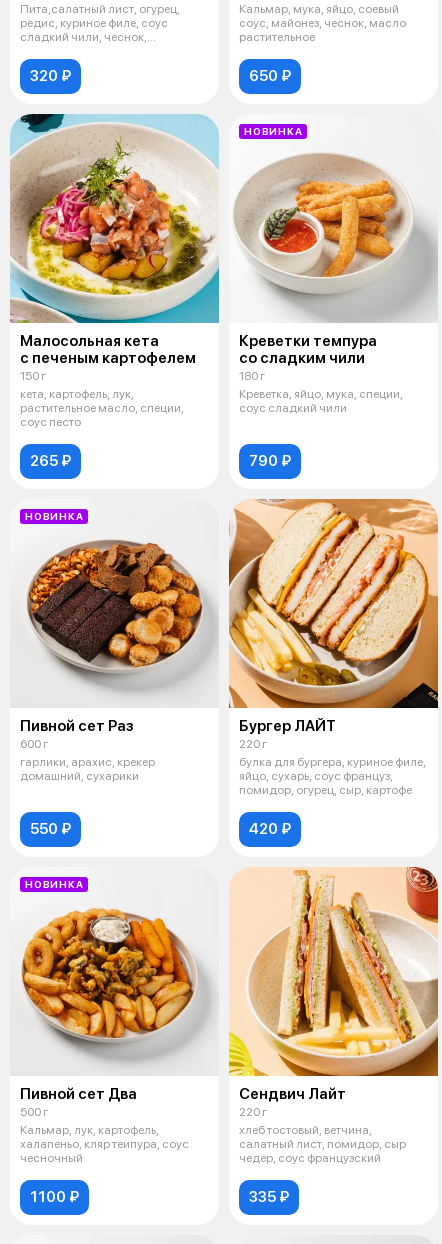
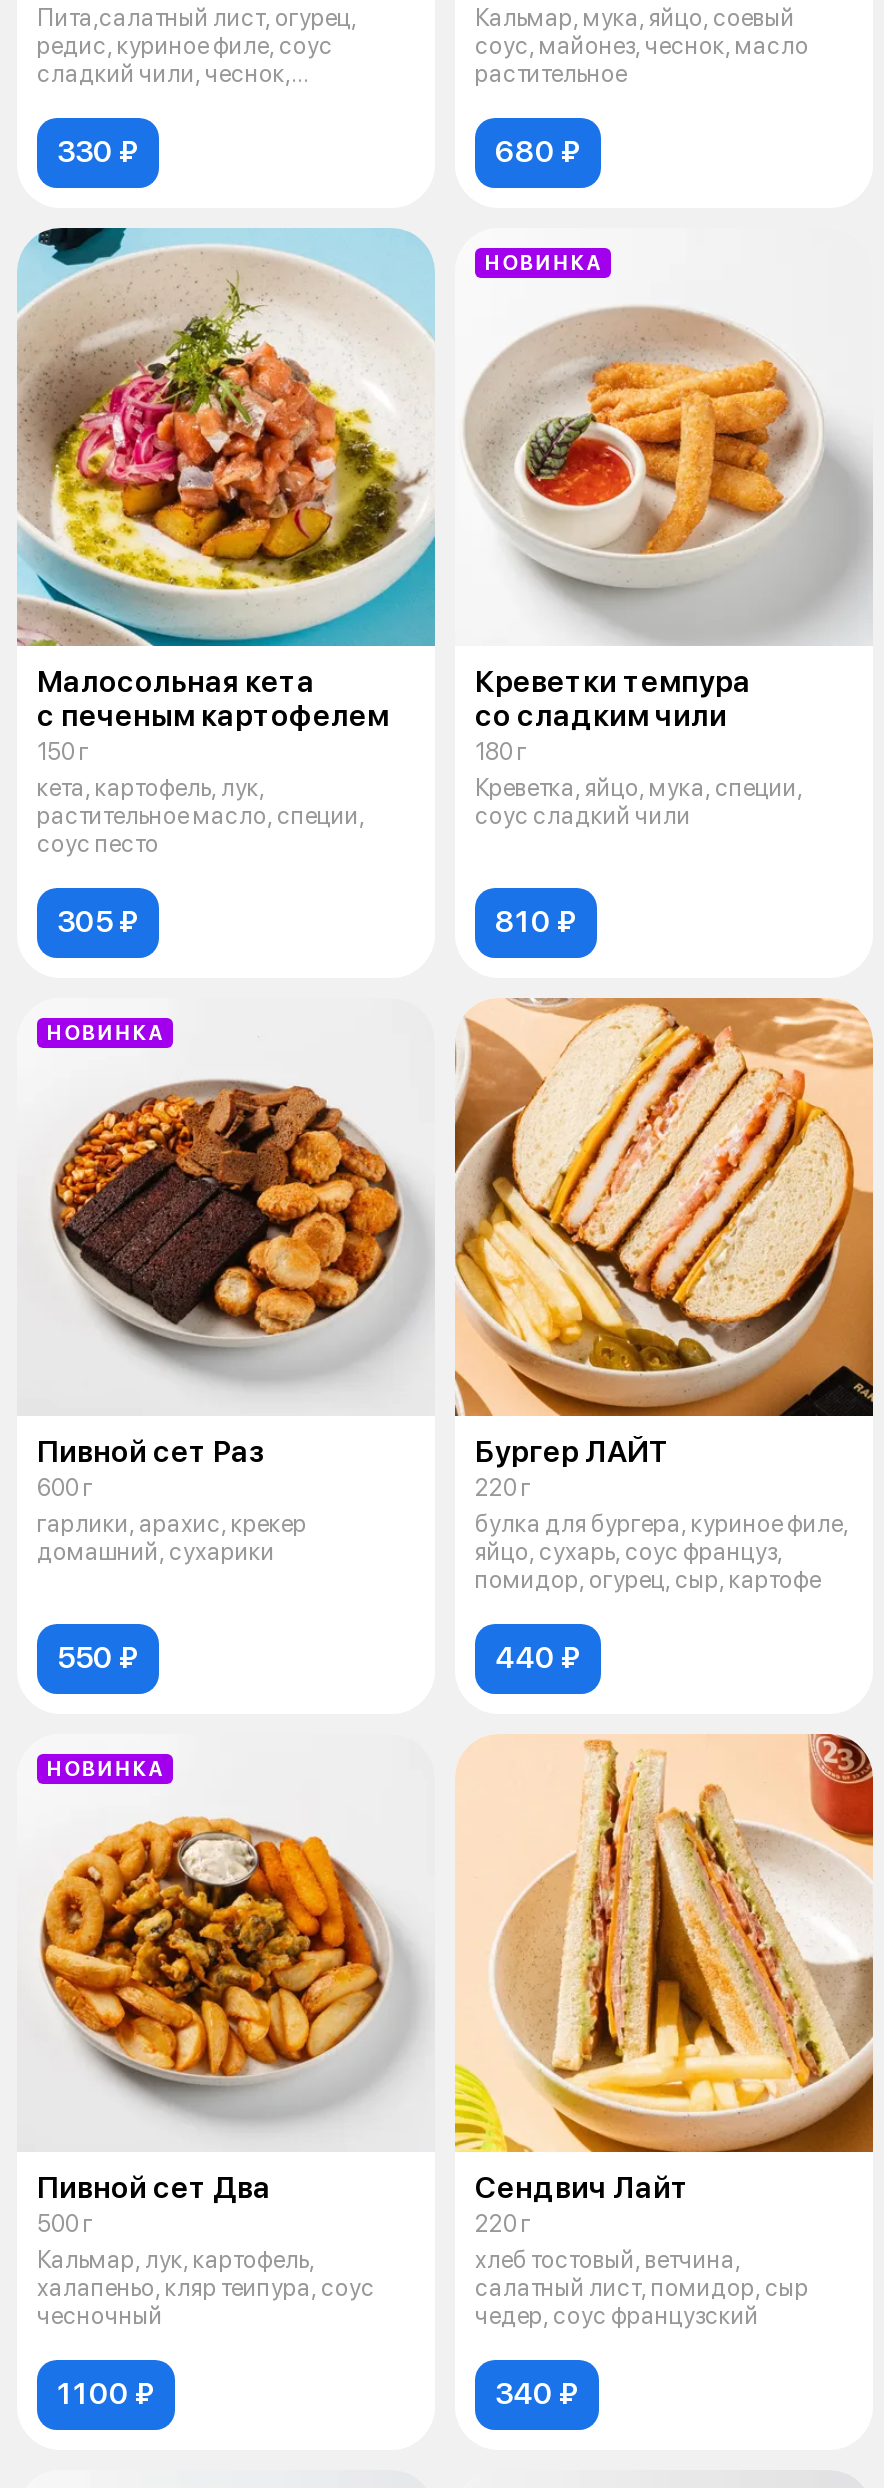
[30,67,71,85] 320 ₽ -> [57,134,139,170] 330 ₽
[249,67,291,85] 650 ₽ -> [495,134,581,170] 680 ₽
[30,452,71,470] 265 ₽ -> [57,904,139,940] 305 ₽
[249,452,291,470] 790 ₽ -> [495,904,577,940] 810 ₽
[249,820,291,838] 420 ₽ -> [495,1640,581,1676] 440 ₽
[249,1188,289,1206] 335 ₽ -> [495,2376,579,2412] 340 ₽

